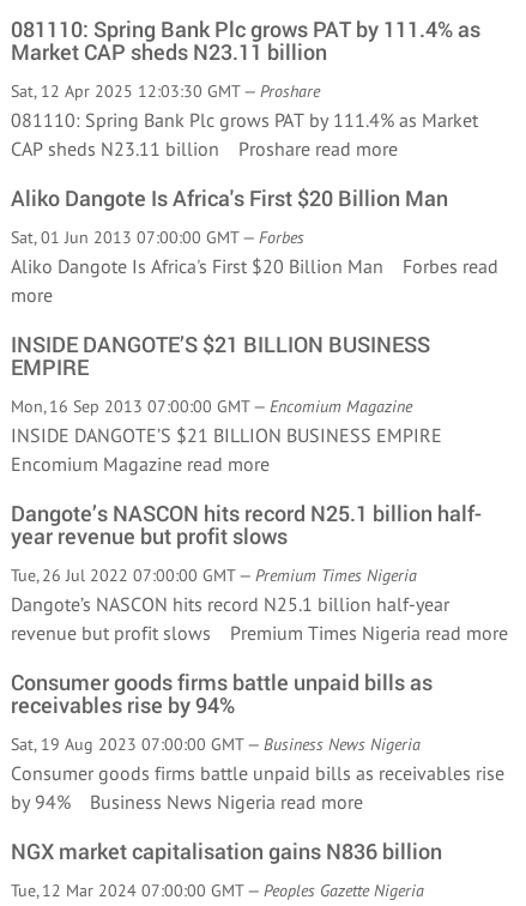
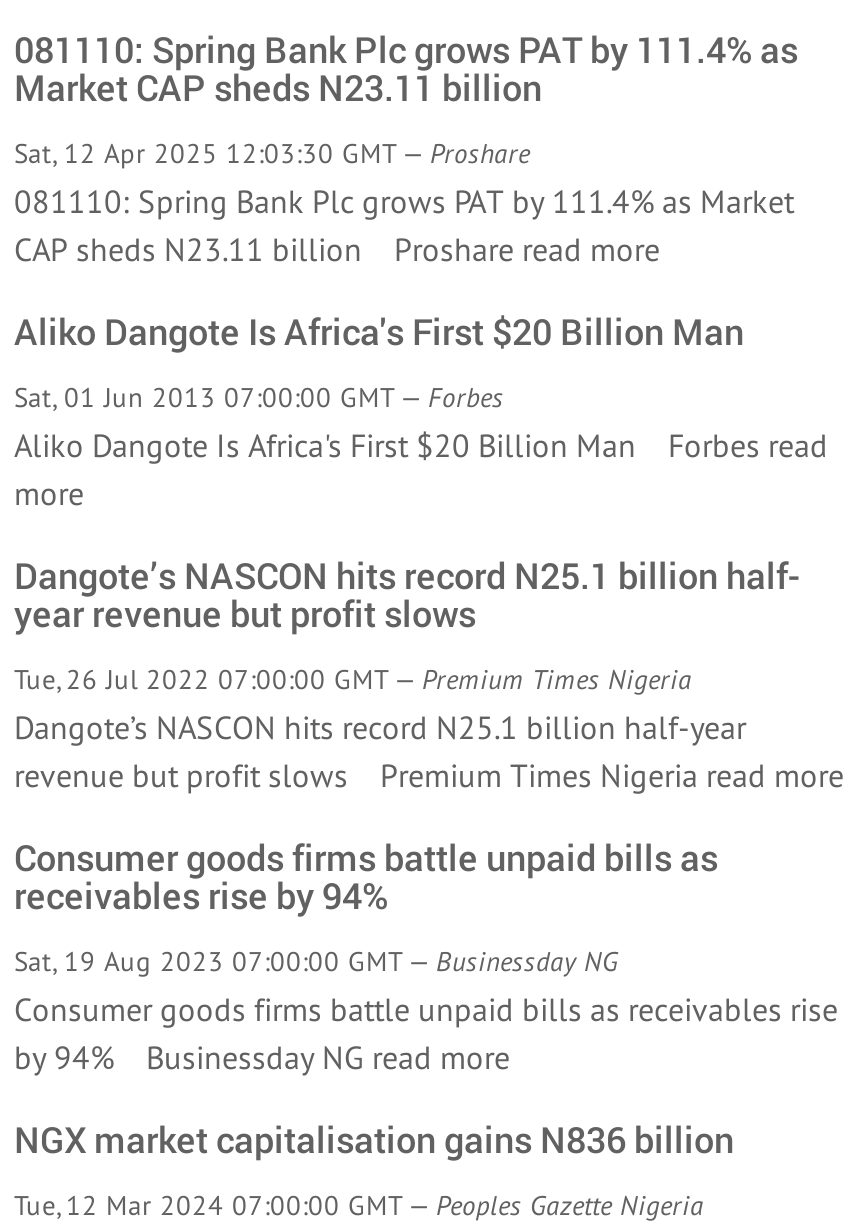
[11,330,457,476] INSIDE DANGOTE’S $21 BILLION BUSINESS | EMPIRE | Mon, 16 Sep 2013 07:00:00 GMT — Encomium Magazine | INSIDE DANGOTE’S $21 BILLION BUSINESS EMPIRE | Encomium Magazine read more -> none
[11,733,421,755] Sat, 19 Aug 2023 07:00:00 GMT — Business News Nigeria -> [14,943,618,979] Sat, 19 Aug 2023 07:00:00 GMT — Businessday NG
[11,790,363,814] by 94% Business News Nigeria read more -> [14,1037,510,1077] by 94% Businessday NG read more

